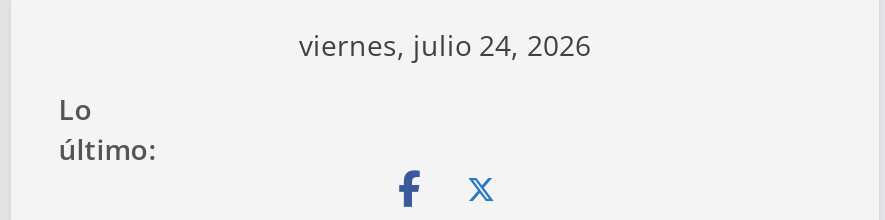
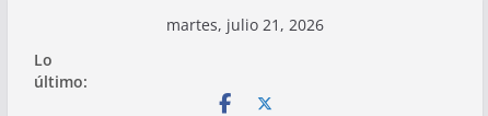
[299,26,591,64] viernes, julio 24, 2026 -> [166,14,324,35] martes, julio 21, 2026

